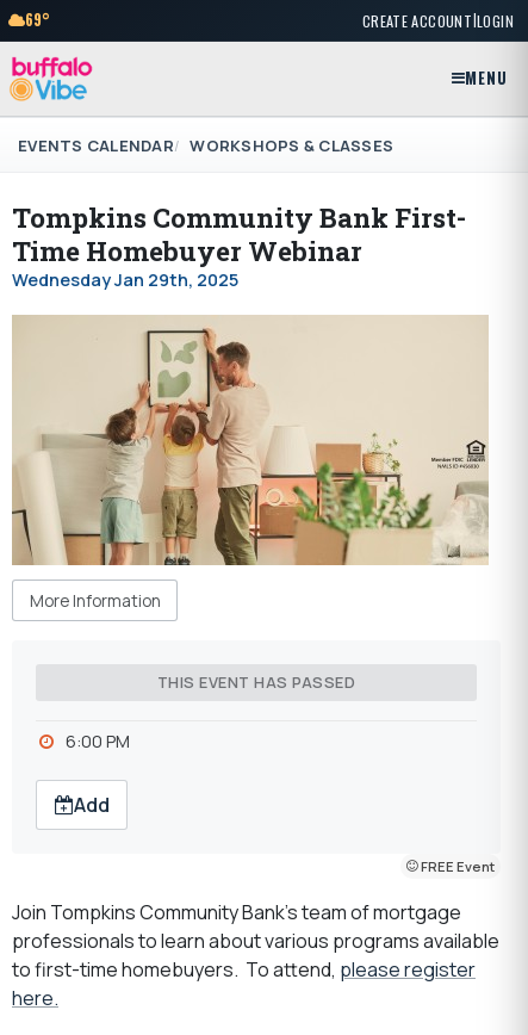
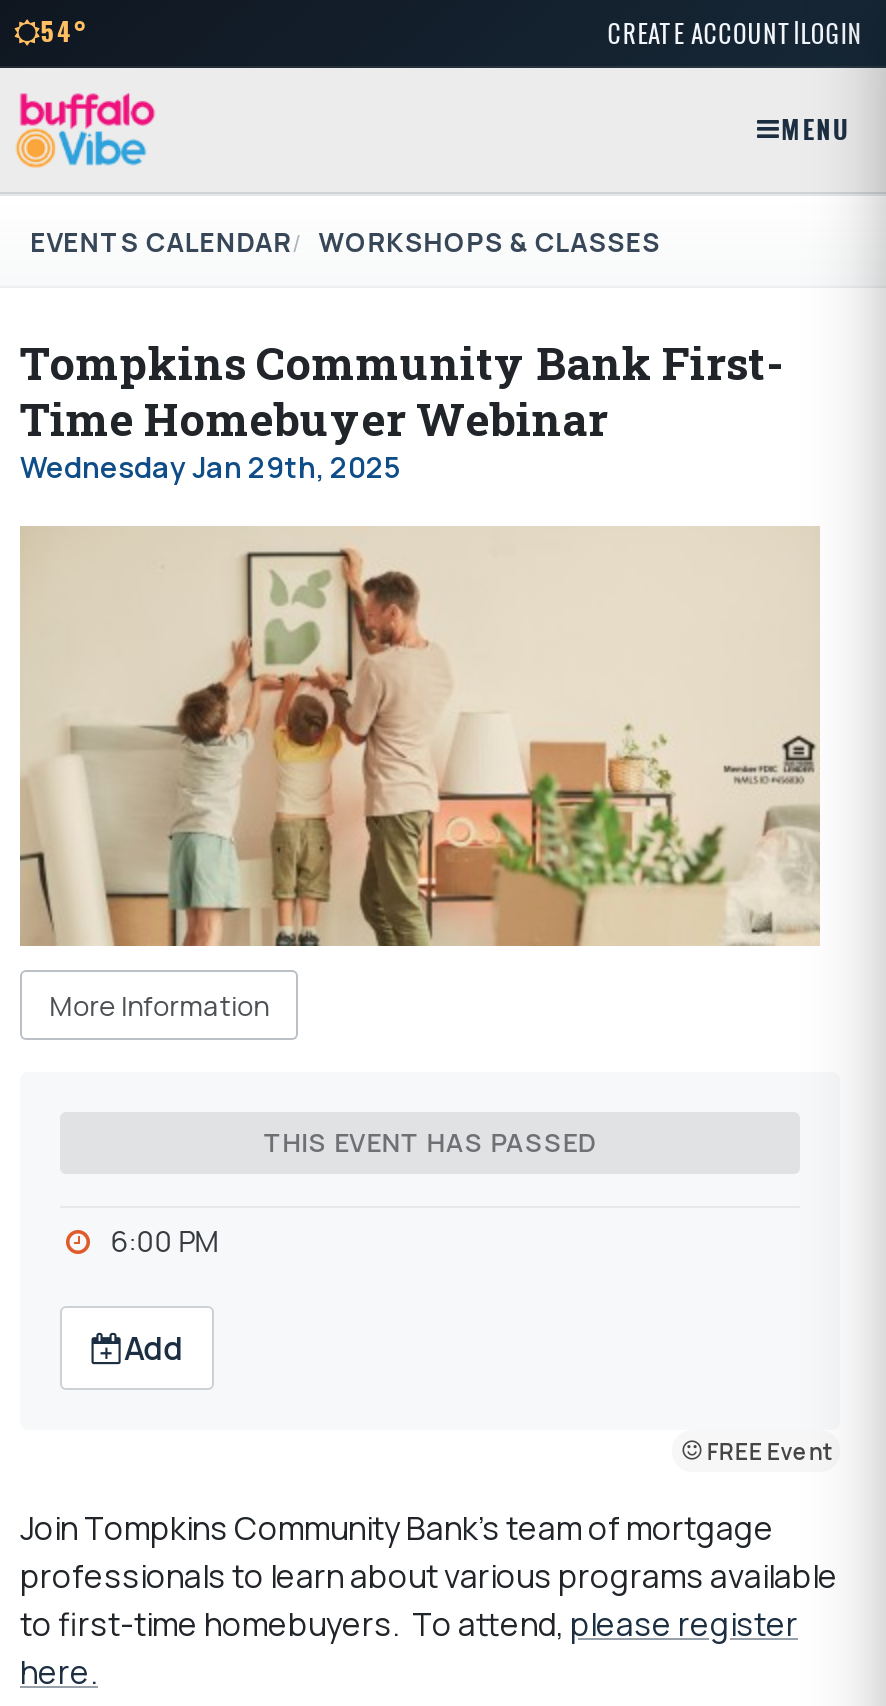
[26,8,51,31] 69° -> [41,12,87,50] 54°

